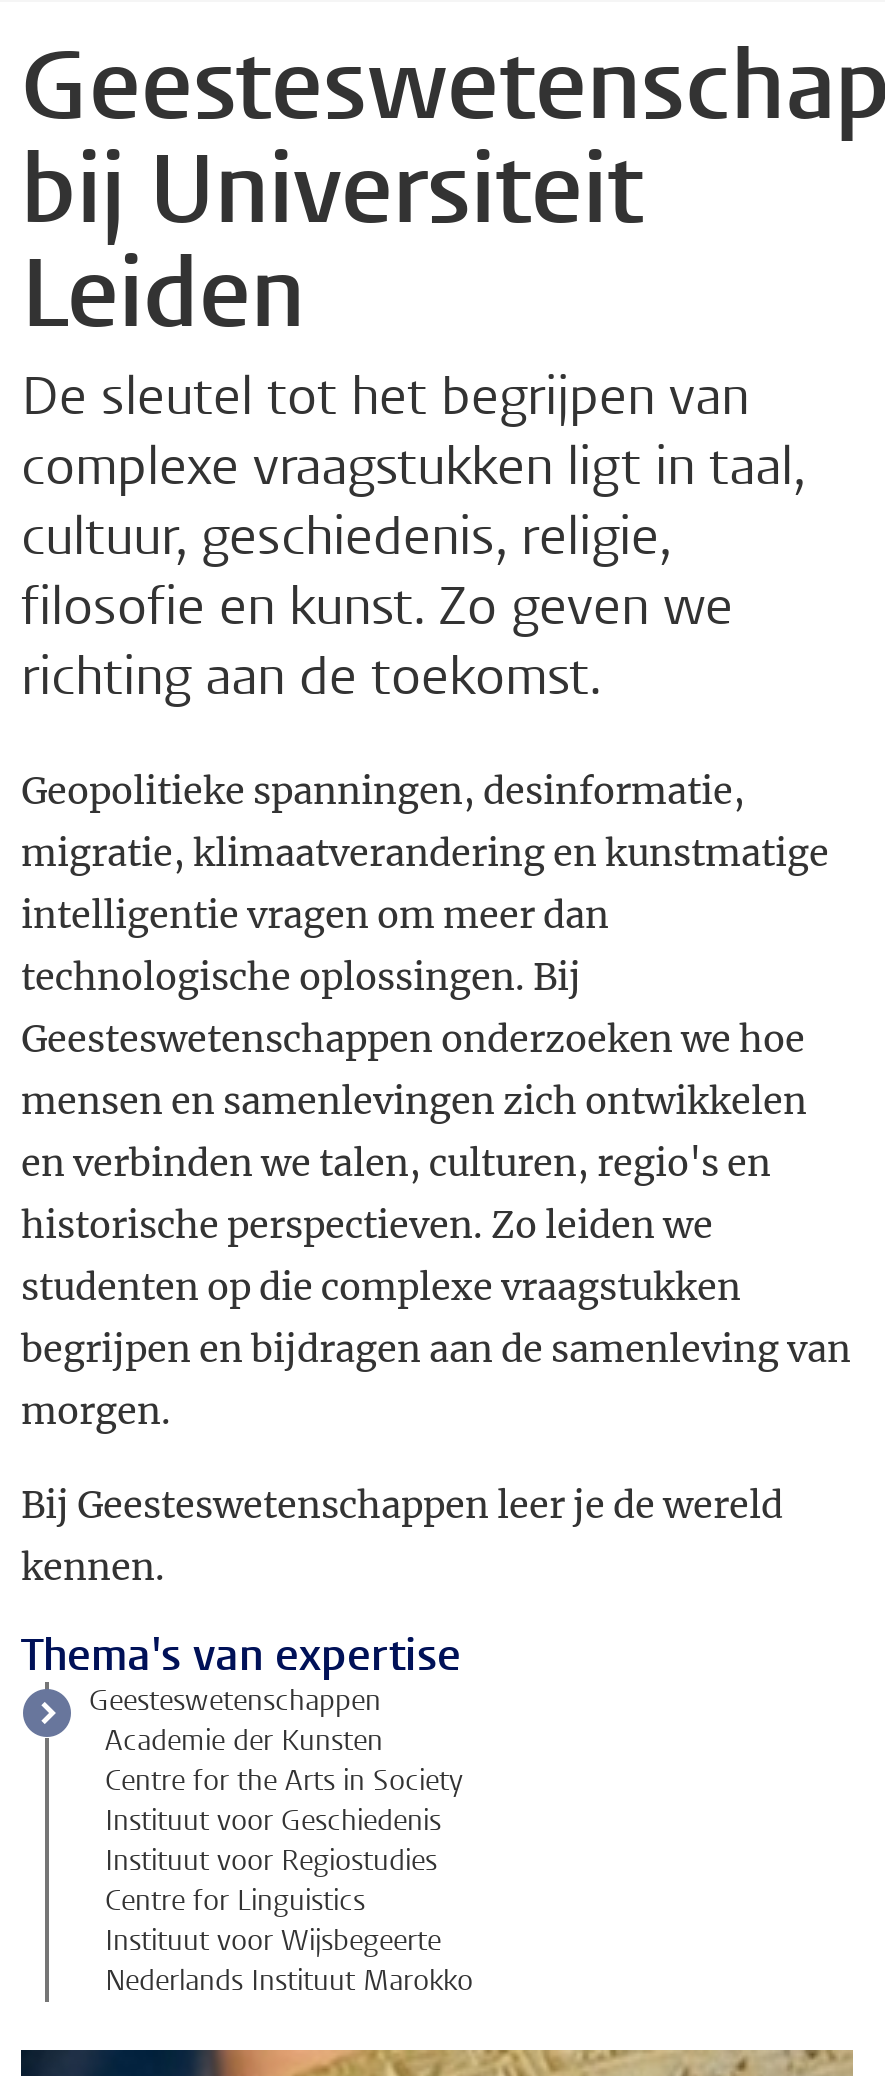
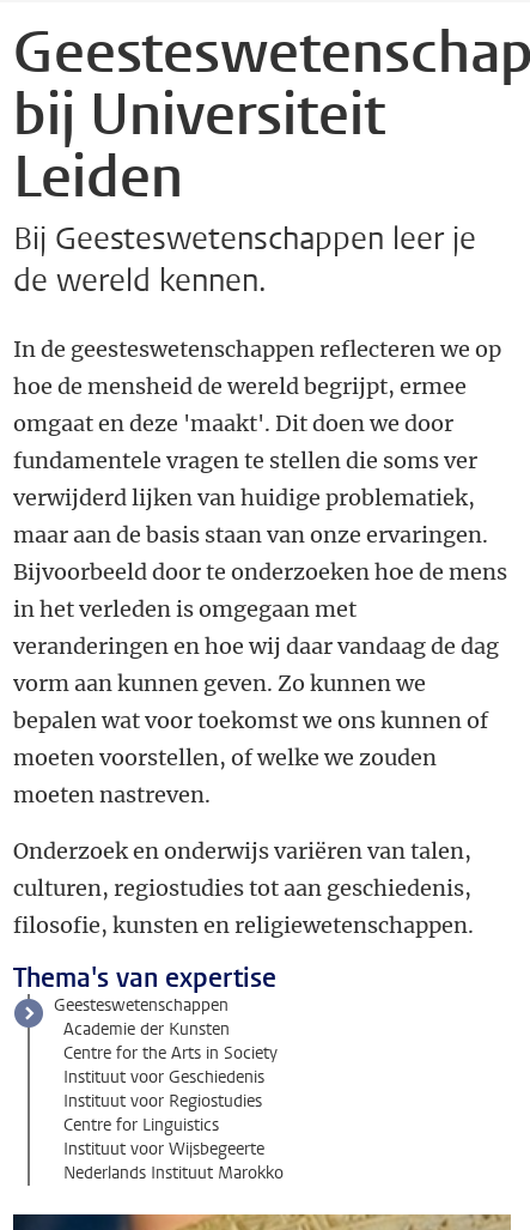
[21,362,805,712] De sleutel tot het begrijpen van | complexe vraagstukken ligt in taal, | cultuur, geschiedenis, religie, | filosofie en kunst. Zo geven we | richting aan de toekomst. -> [13,218,476,302] Bij Geesteswetenschappen leer je | de wereld kennen.
[21,768,851,1434] Geopolitieke spanningen, desinformatie, | migratie, klimaatverandering en kunstmatige | intelligentie vragen om meer dan | technologische oplossingen. Bij | Geesteswetenschappen onderzoeken we hoe | mensen en samenlevingen zich ontwikkelen | en verbinden we talen, culturen, regio's en | historische perspectieven. Zo leiden we | studenten op die complexe vraagstukken | begrijpen en bijdragen aan de samenleving van | morgen. -> [13,335,507,808] In de geesteswetenschappen reflecteren we op | hoe de mensheid de wereld begrijpt, ermee | omgaat en deze 'maakt'. Dit doen we door | fundamentele vragen te stellen die soms ver | verwijderd lijken van huidige problematiek, | maar aan de basis staan van onze ervaringen. | Bijvoorbeeld door te onderzoeken hoe de mens | in het verleden is omgegaan met | veranderingen en hoe wij daar vandaag de dag | vorm aan kunnen geven. Zo kunnen we | bepalen wat voor toekomst we ons kunnen of | moeten voorstellen, of welke we zouden | moeten nastreven.
[21,1482,783,1590] Bij Geesteswetenschappen leer je de wereld | kennen. -> [13,837,479,939] Onderzoek en onderwijs variëren van talen, | culturen, regiostudies tot aan geschiedenis, | filosofie, kunsten en religiewetenschappen.

